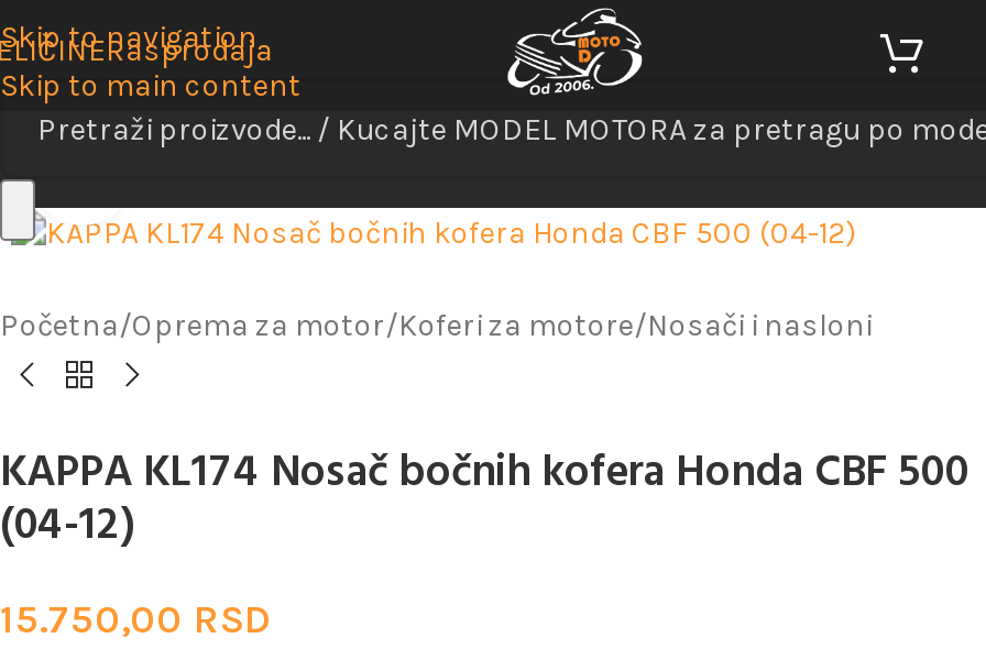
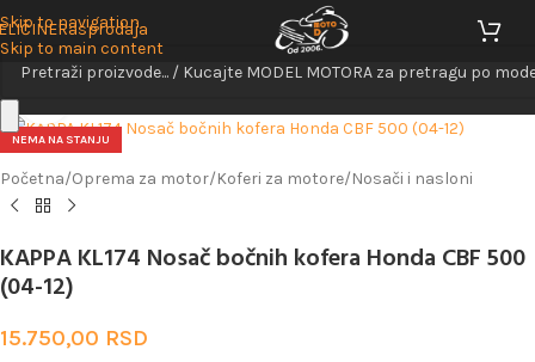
none -> [12,133,110,147] NEMA NA STANJU

